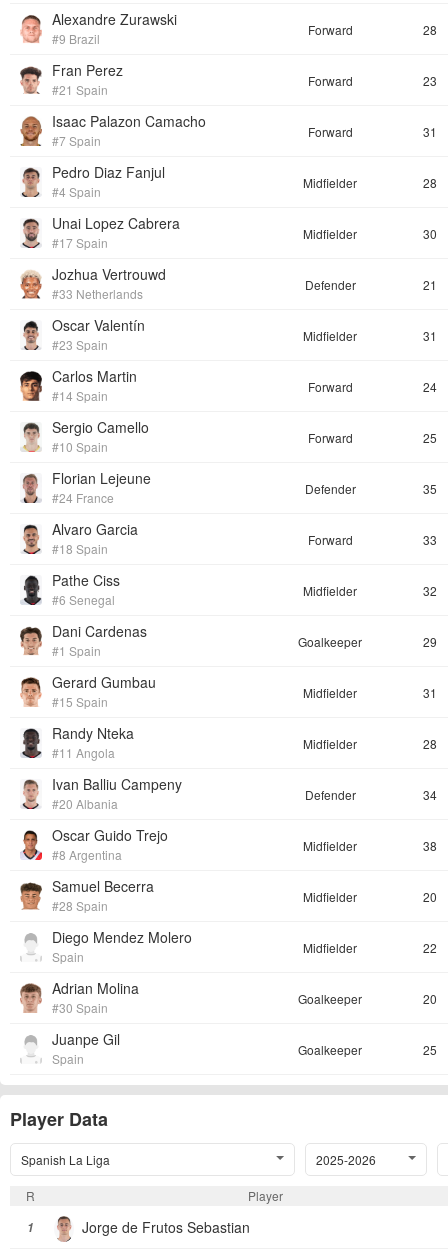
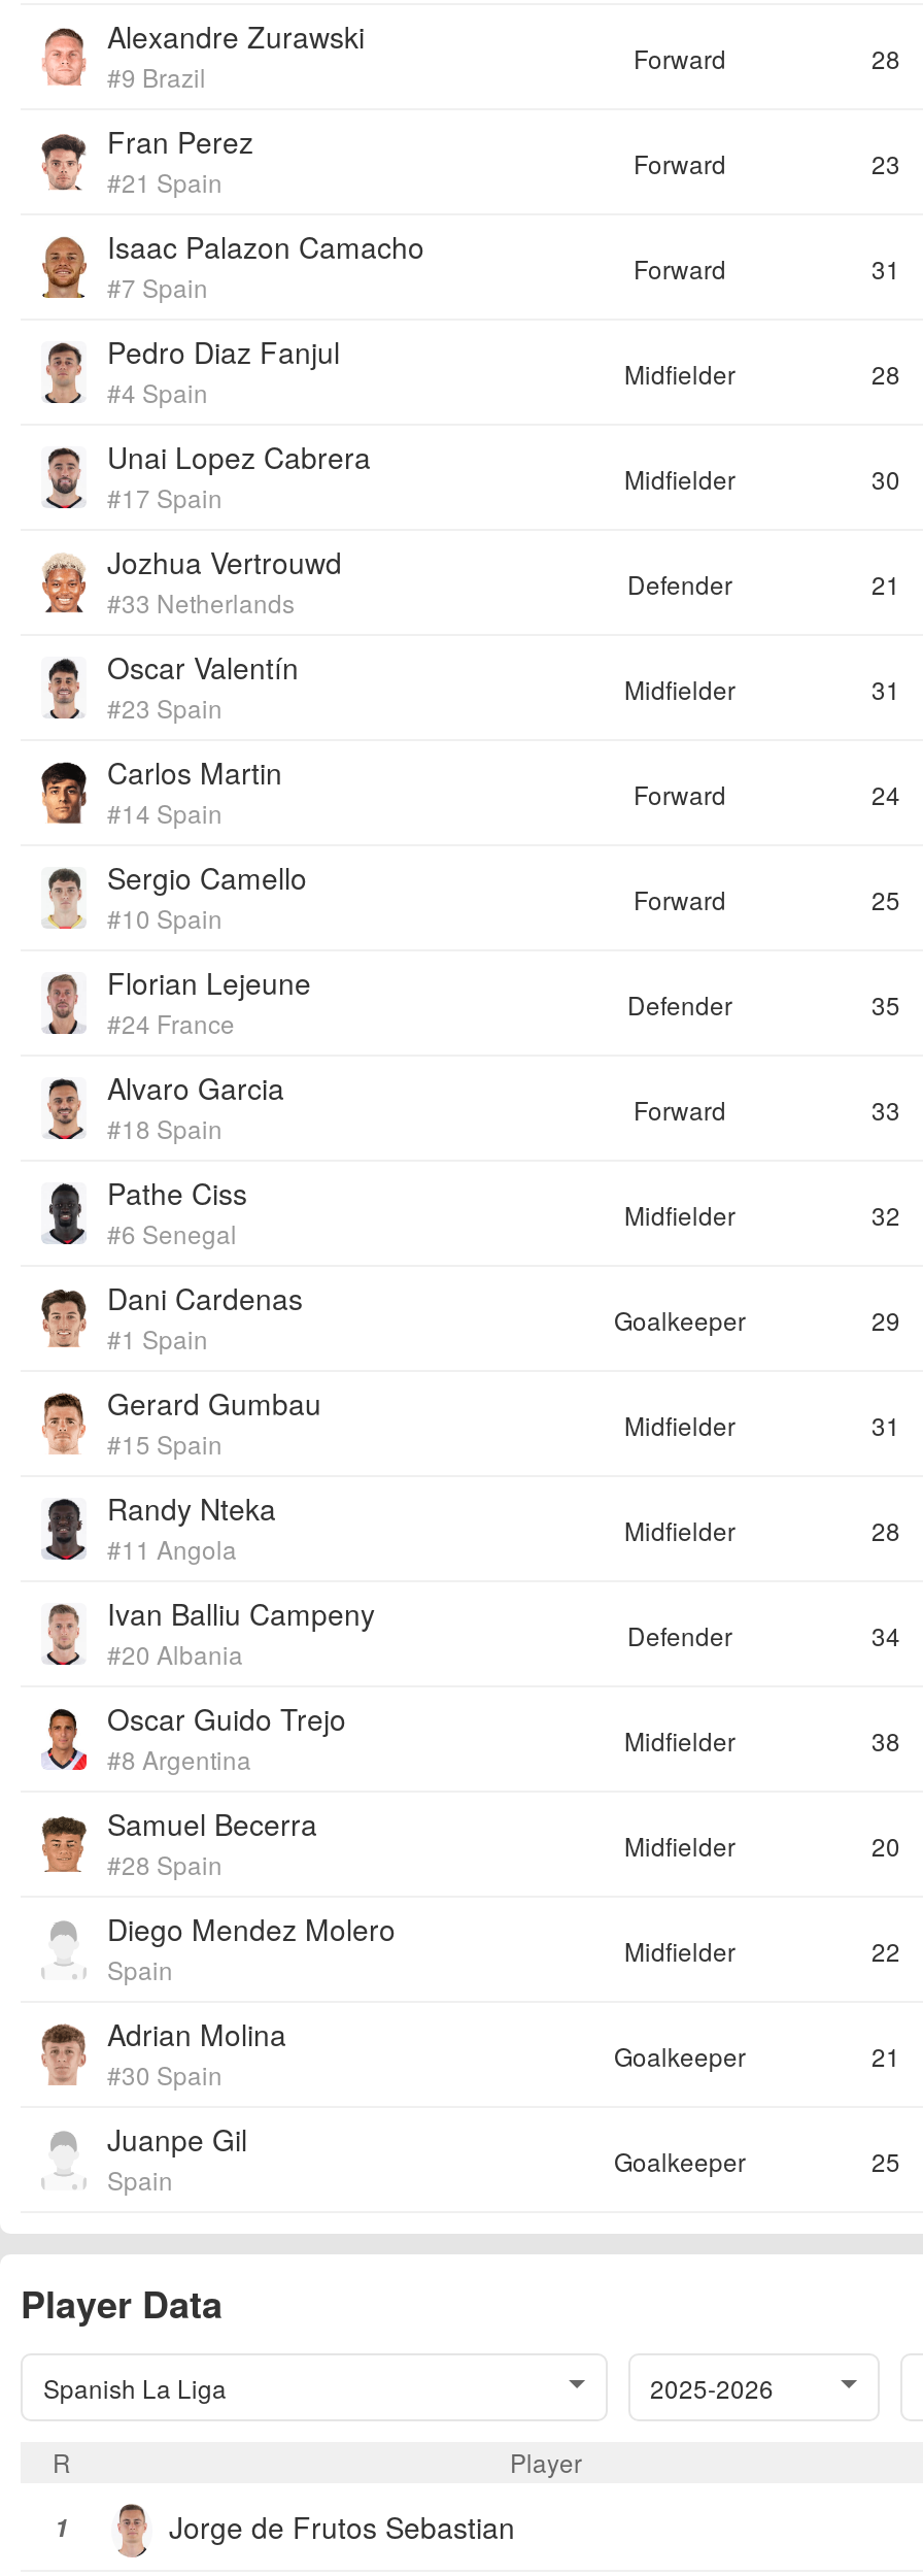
[423,989,437,1006] 20 -> [871,2037,900,2072] 21

